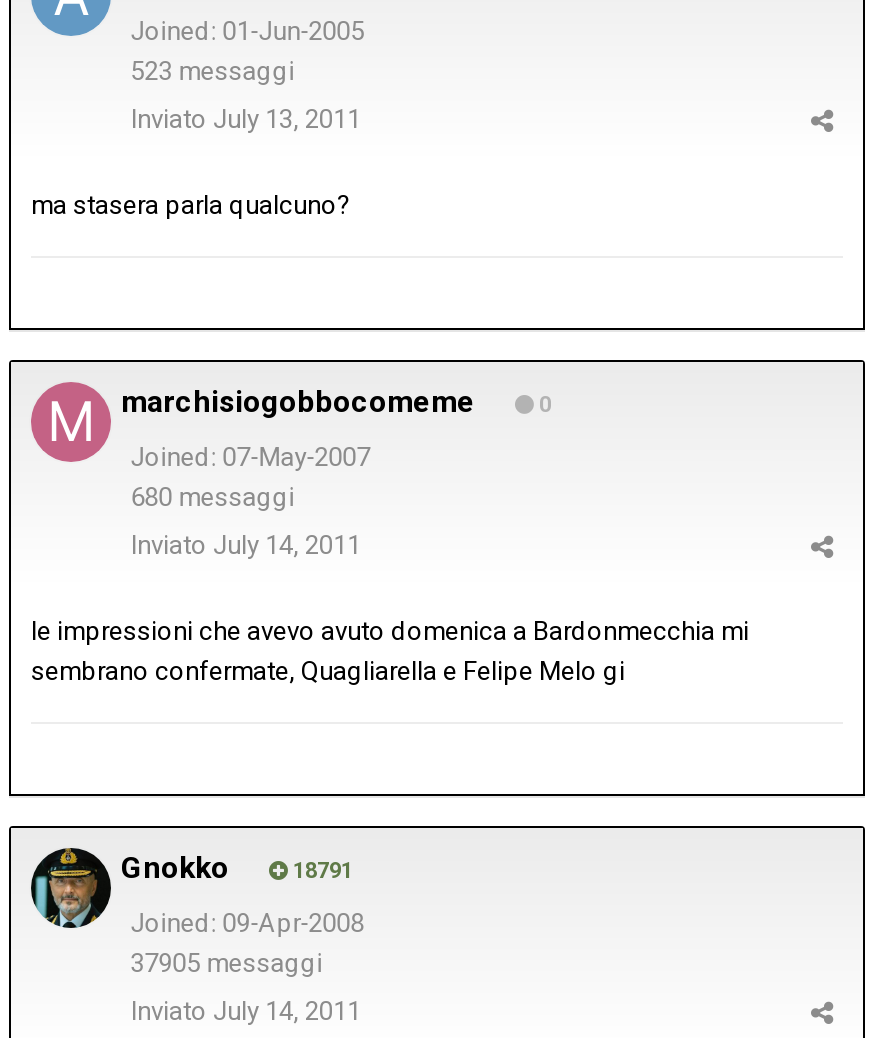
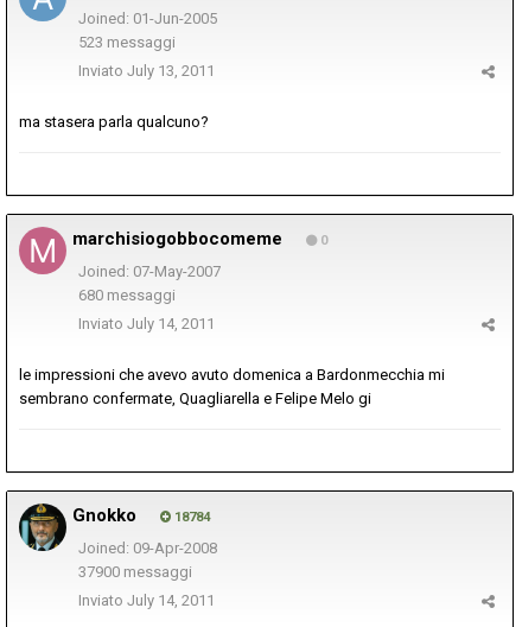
[287,858,353,884] 18791 -> [171,510,210,525] 18784
[131,949,323,979] 37905 messaggi -> [78,563,192,581] 37900 messaggi

